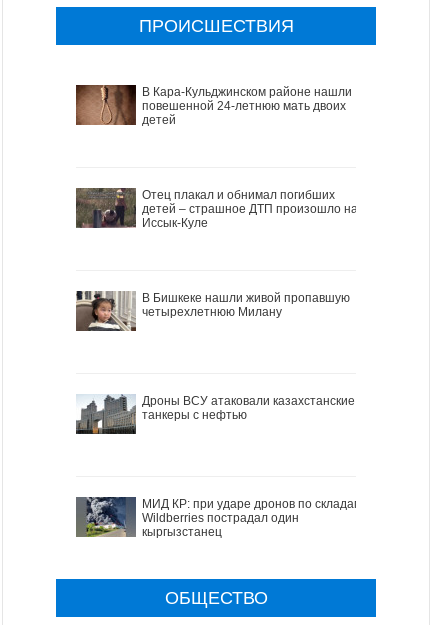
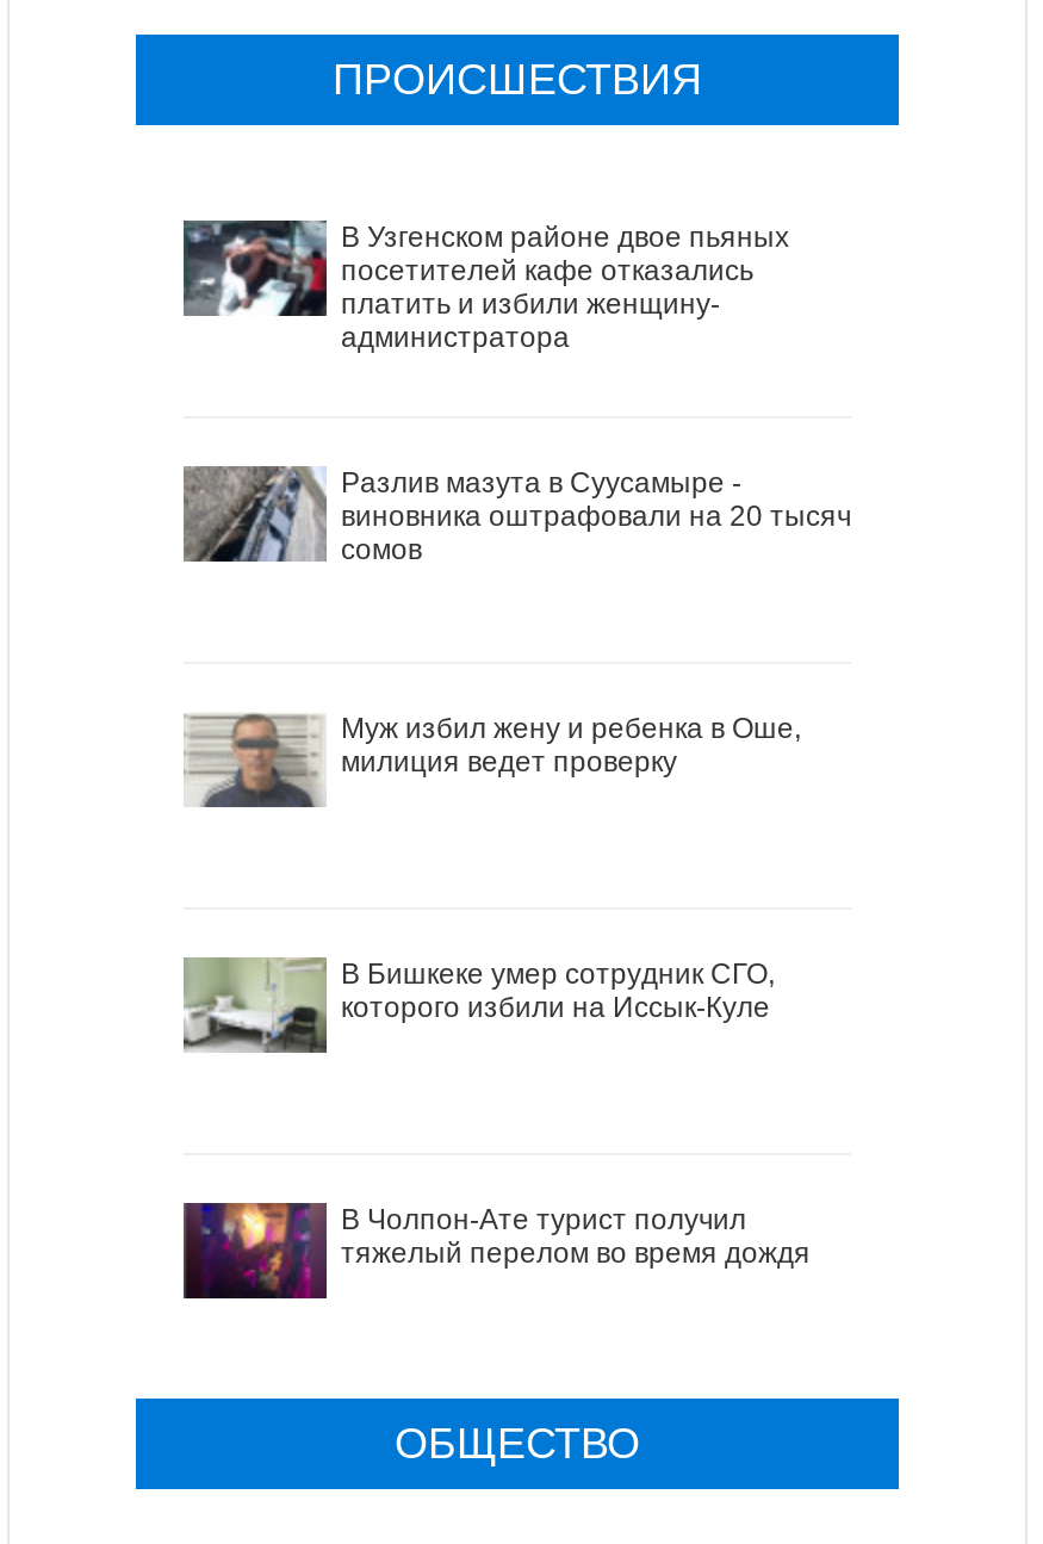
[76,85,352,127] [image] | В Кара-Кульджинском районе нашли | повешенной 24-летнюю мать двоих | детей -> [184,220,789,354] [image] | В Узгенском районе двое пьяных | посетителей кафе отказались | платить и избили женщину- | администратора
[77,188,358,230] [image] | Отец плакал и обнимал погибших | детей – страшное ДТП произошло на | Иссык-Куле -> [184,466,851,566] [image] | Разлив мазута в Суусамыре - | виновника оштрафовали на 20 тысяч | сомов
[75,290,350,332] [image] | В Бишкеке нашли живой пропавшую | четырехлетнюю Милану -> [184,711,801,807] [image] | Муж избил жену и ребенка в Оше, | милиция ведет проверку
[76,394,355,435] [image] | Дроны ВСУ атаковали казахстанские | танкеры с нефтью -> [184,957,775,1053] [image] | В Бишкеке умер сотрудник СГО, | которого избили на Иссык-Куле
[76,496,362,539] [image] | МИД КР: при ударе дронов по складам | Wildberries пострадал один | кыргызстанец -> [186,1201,811,1301] [image] | В Чолпон-Ате турист получил | тяжелый перелом во время дождя

